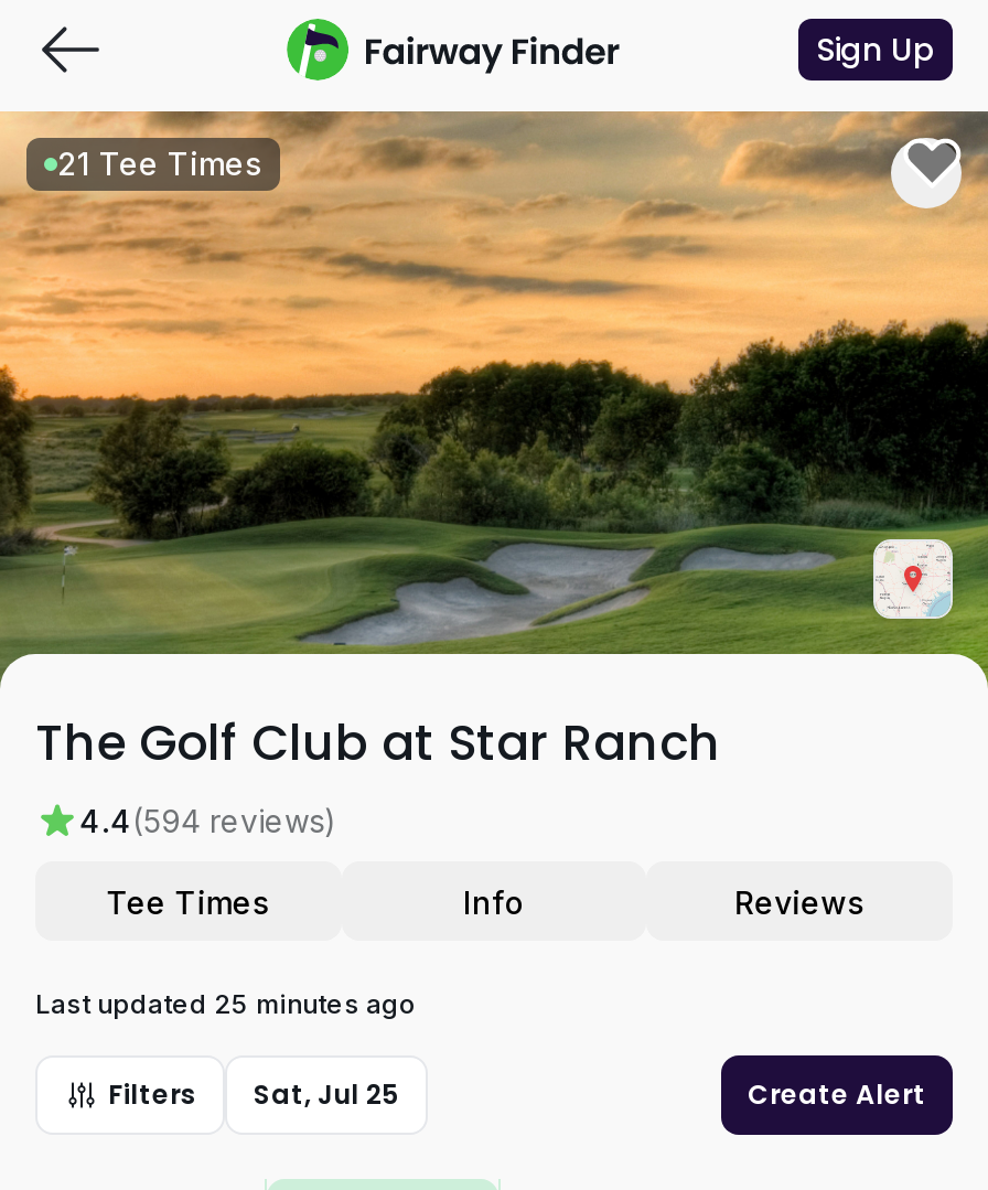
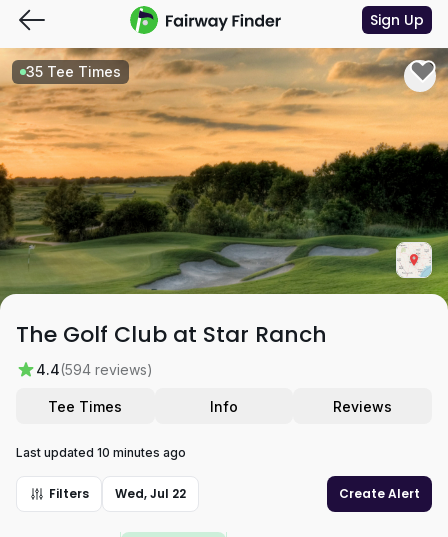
[57,144,262,182] 21 Tee Times -> [26,63,121,80] 35 Tee Times
[35,987,417,1020] Last updated 25 minutes ago -> [16,445,186,460] Last updated 10 minutes ago
[108,1075,399,1113] Filters Sat, Jul 25 -> [49,485,186,502] Filters Wed, Jul 22

